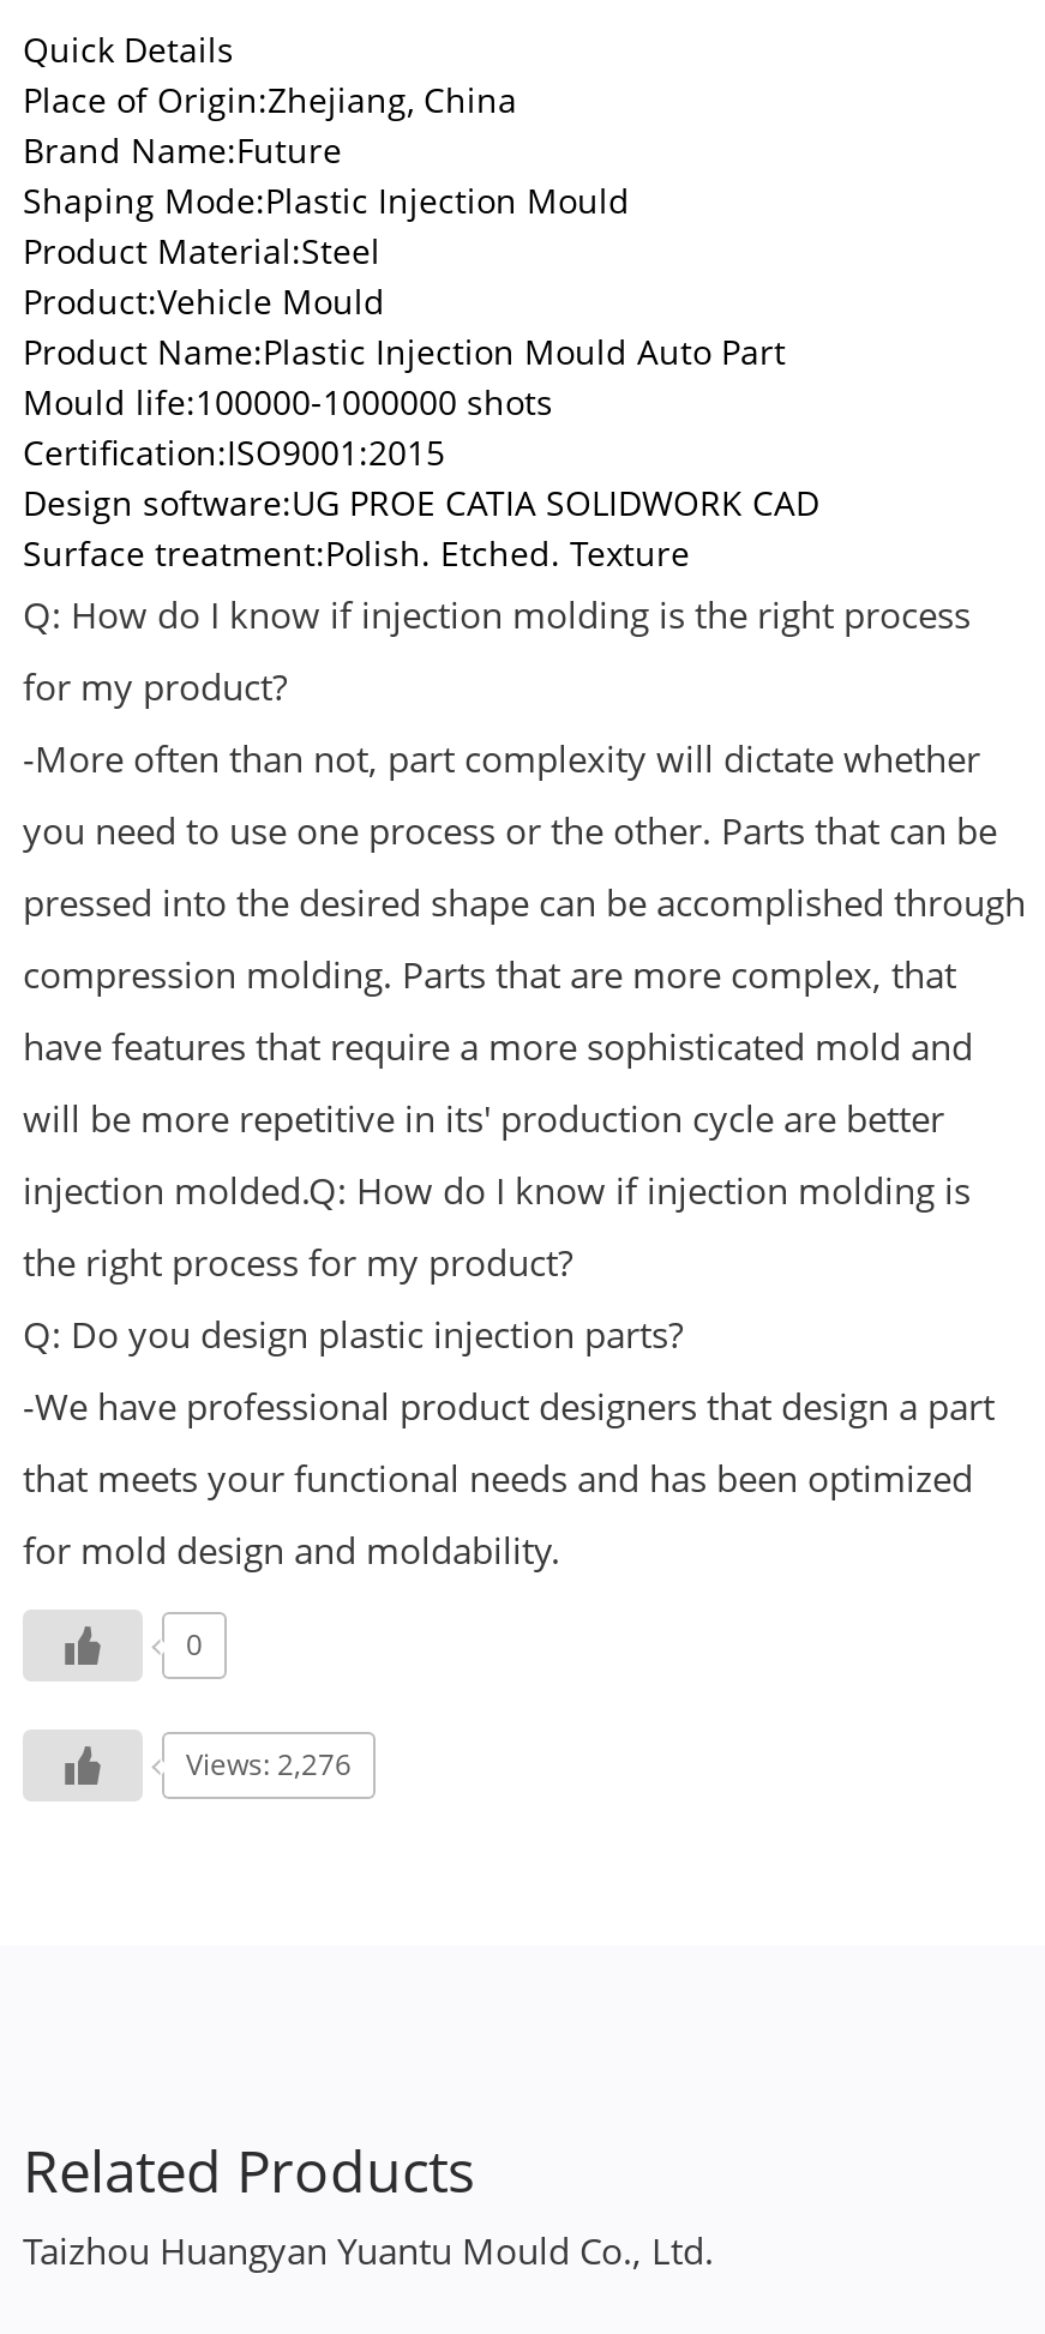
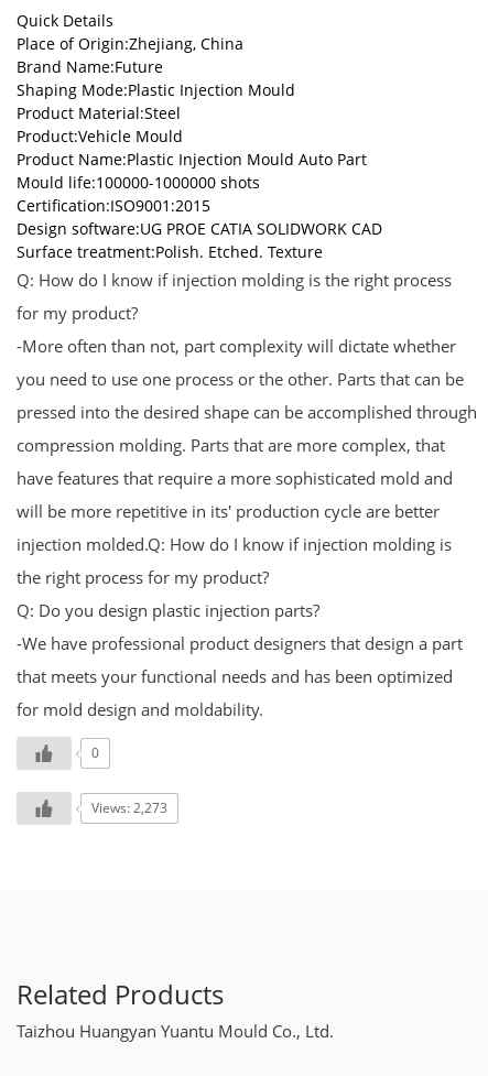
[186,1744,352,1785] Views: 2,276 -> [91,799,167,817] Views: 2,273

